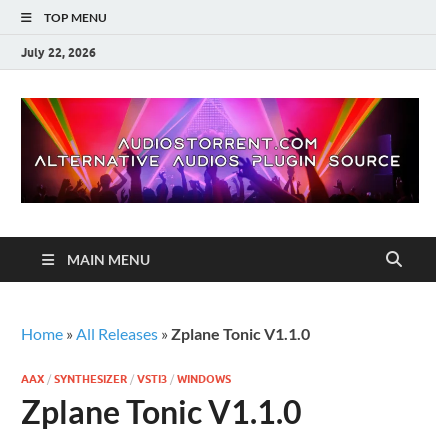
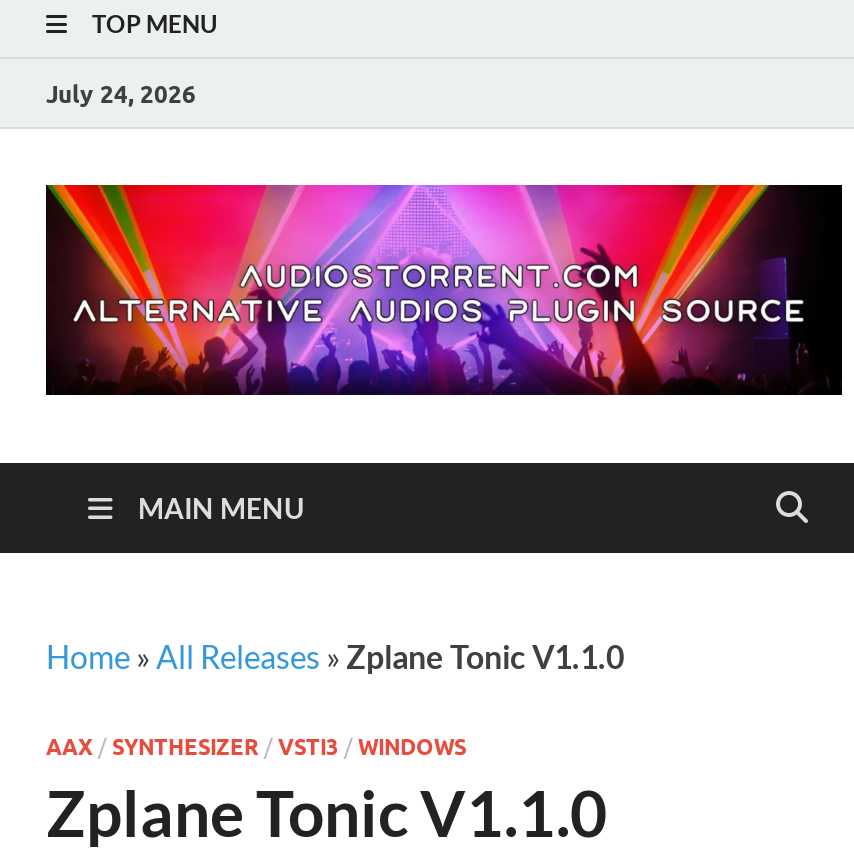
[21,44,96,59] July 22, 2026 -> [46,78,196,108] July 24, 2026

